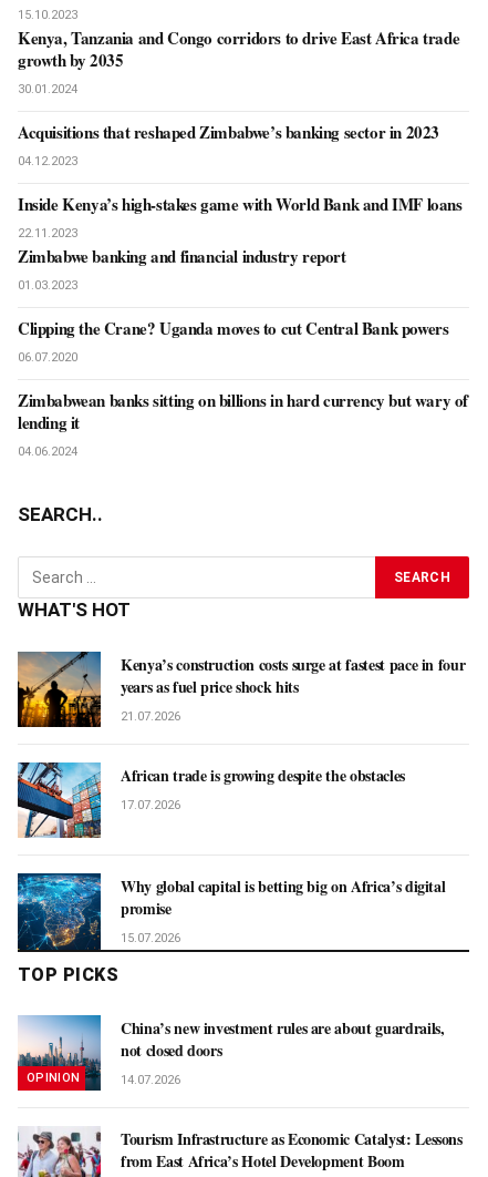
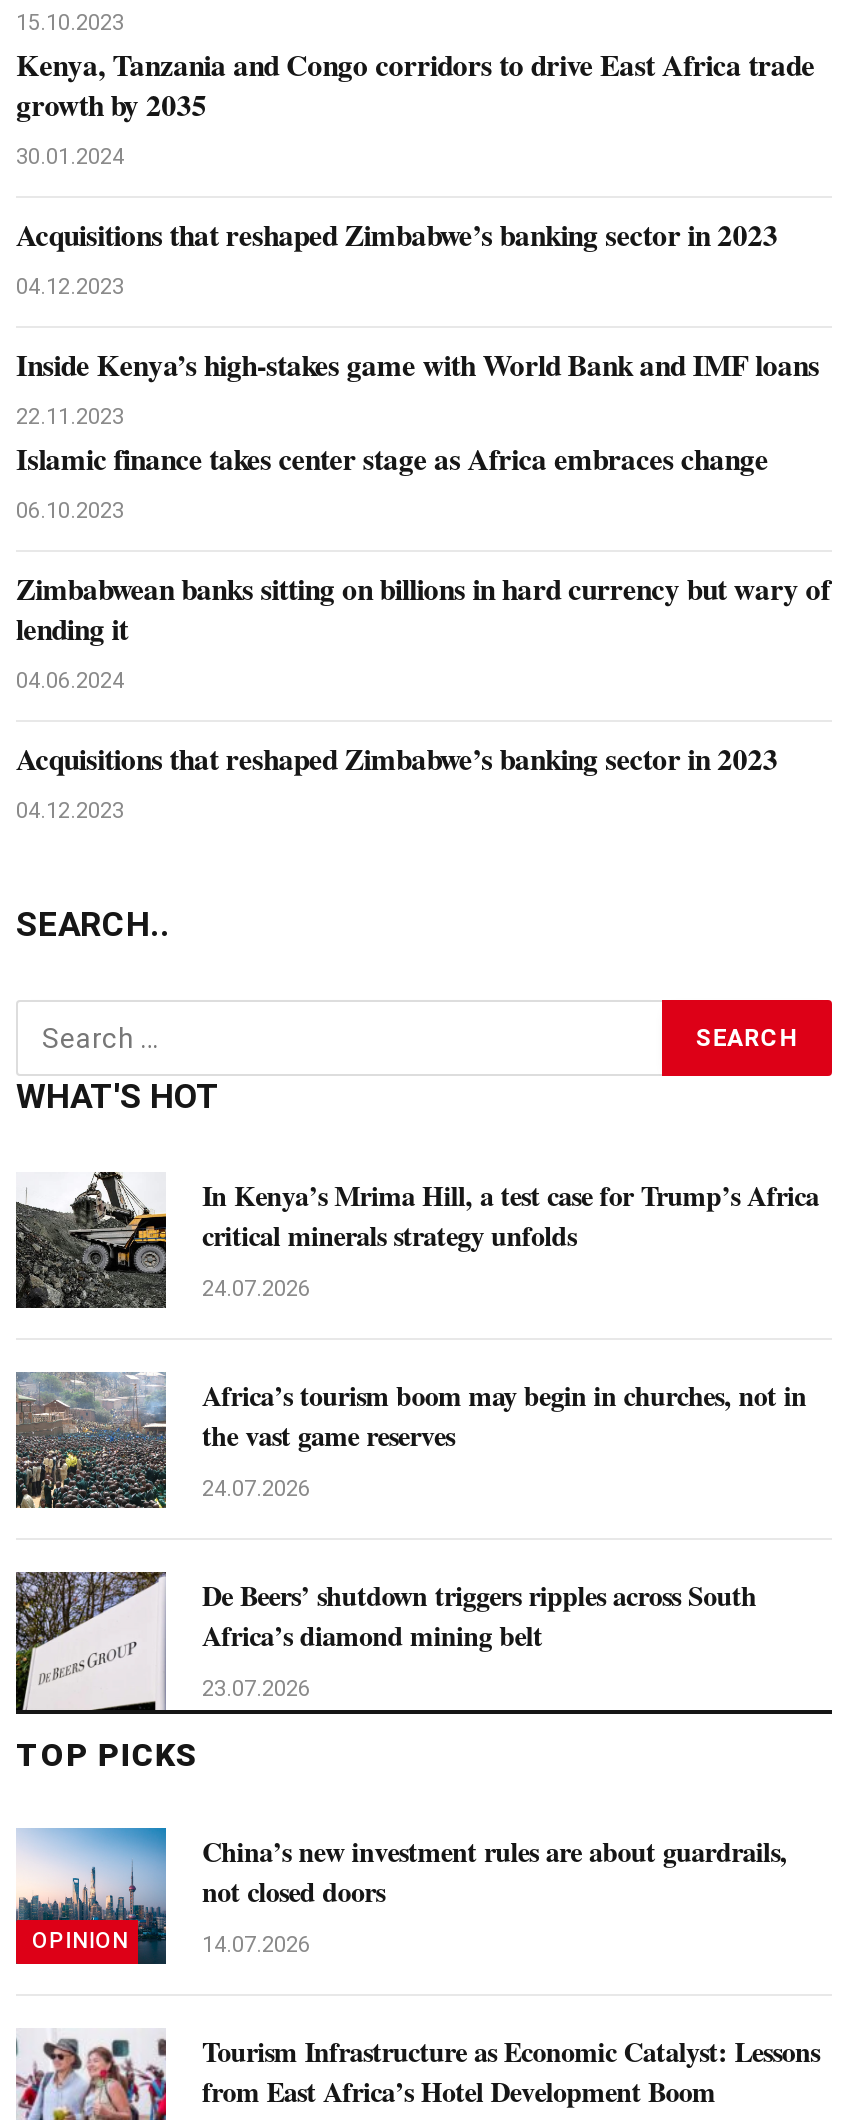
[18,244,449,365] Zimbabwe banking and financial industry report | 01.03.2023 | Clipping the Crane? Uganda moves to cut Central Bank powers | 06.07.2020 -> [16,436,768,524] Islamic finance takes center stage as Africa embraces change | 06.10.2023
moved [18,388,468,459] -> [16,566,830,694]: Zimbabwean banks sitting on billions in hard currency but wary of | lending it | 04.06.2024
none -> [16,736,778,824] Acquisitions that reshaped Zimbabwe’s banking sector in 2023 | 04.12.2023
[17,651,465,727] [image] | Kenya’s construction costs surge at fastest pace in four | years as fuel price shock hits -> [14,1170,819,1308] [image] | In Kenya’s Mrima Hill, a test case for Trump’s Africa | critical minerals strategy unfolds
[121,709,180,724] 21.07.2026 -> [202,1276,310,1302] 24.07.2026
[17,761,405,839] [image] | African trade is growing despite the obstacles -> [14,1372,806,1510] [image] | Africa’s tourism boom may begin in churches, not in | the vast game reserves
[121,798,180,813] 17.07.2026 -> [202,1477,310,1503] 24.07.2026
[17,872,445,951] [image] | Why global capital is betting big on Africa’s digital | promise -> [14,1570,756,1712] [image] | De Beers’ shutdown triggers ripples across South | Africa’s diamond mining belt
[121,932,180,946] 15.07.2026 -> [202,1677,310,1703] 23.07.2026

